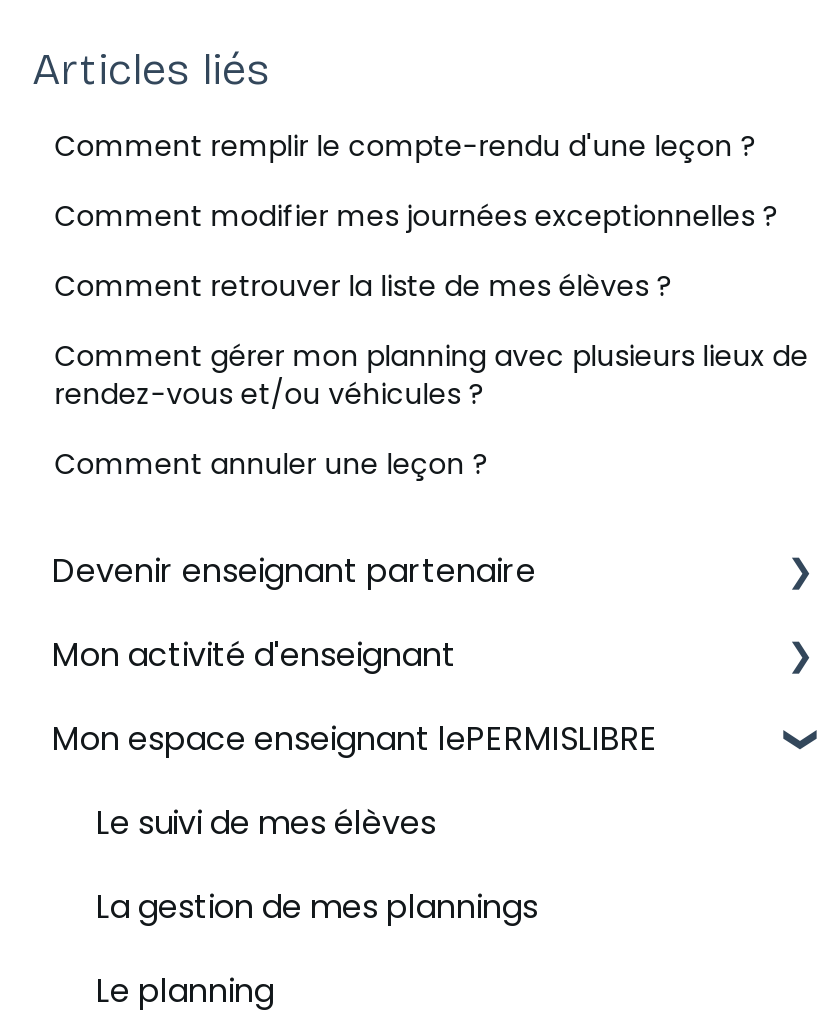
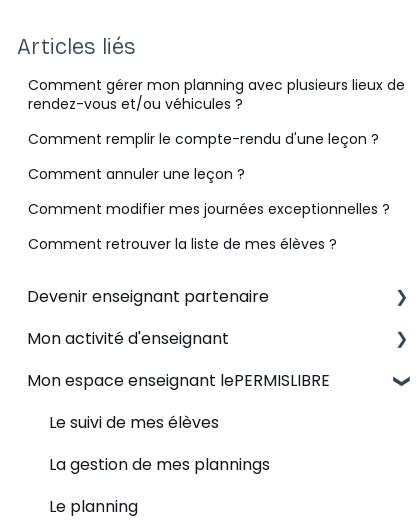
moved [54,127,756,167] -> [28,129,379,149]: Comment remplir le compte-rendu d'une leçon ?
moved [54,197,778,307] -> [28,199,390,254]: Comment modifier mes journées exceptionnelles ? | Comment retrouver la liste de mes élèves ?
moved [54,337,808,415] -> [28,75,405,114]: Comment gérer mon planning avec plusieurs lieux de | rendez-vous et/ou véhicules ?
moved [54,445,488,485] -> [28,164,245,184]: Comment annuler une leçon ?

